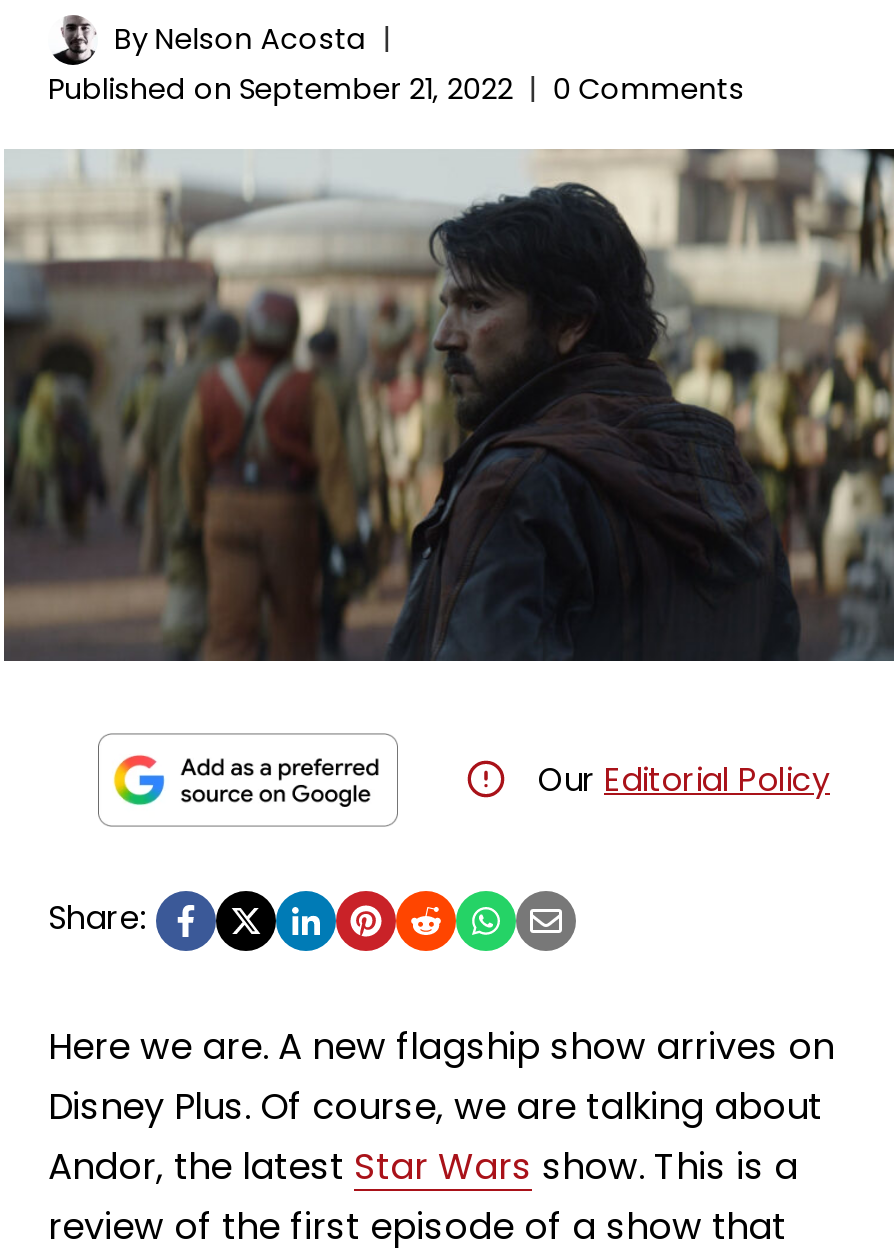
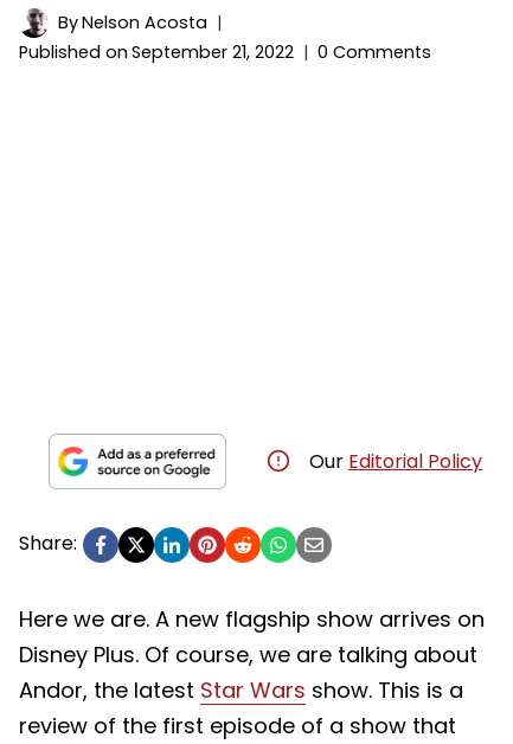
[6,147,890,663] [image] -> none

